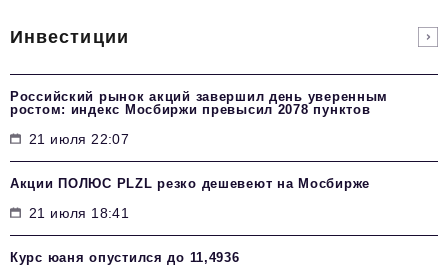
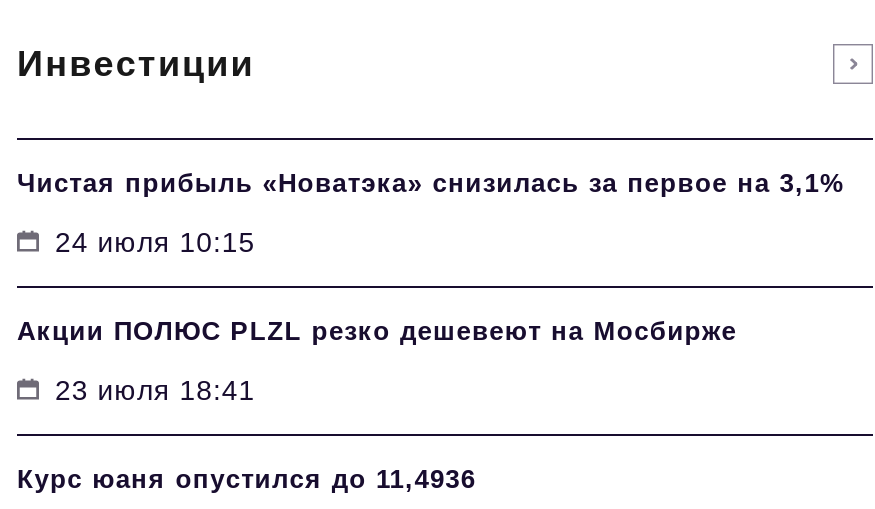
[10,89,388,117] Российский рынок акций завершил день уверенным | ростом: индекс Мосбиржи превысил 2078 пунктов -> [17,167,845,197] Чистая прибыль «Новатэка» снизилась за первое на 3,1%
[29,131,129,147] 21 июля 22:07 -> [55,225,255,257] 24 июля 10:15
[29,205,129,221] 21 июля 18:41 -> [55,373,255,405] 23 июля 18:41

